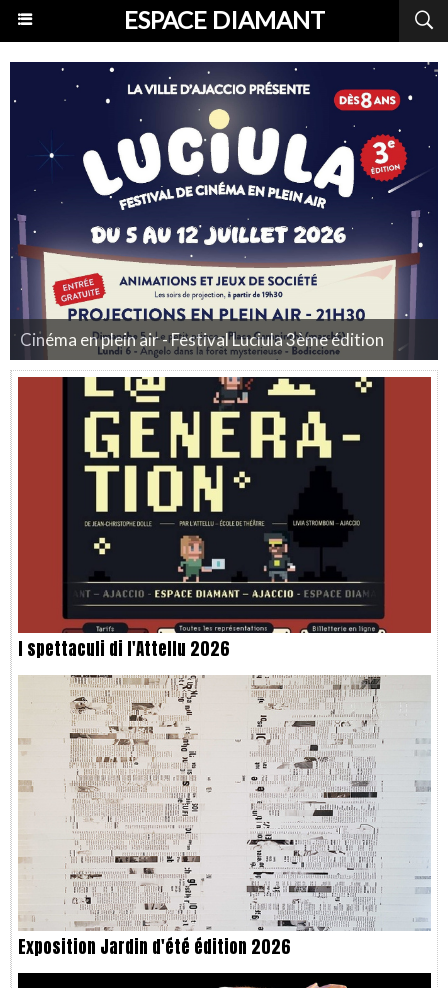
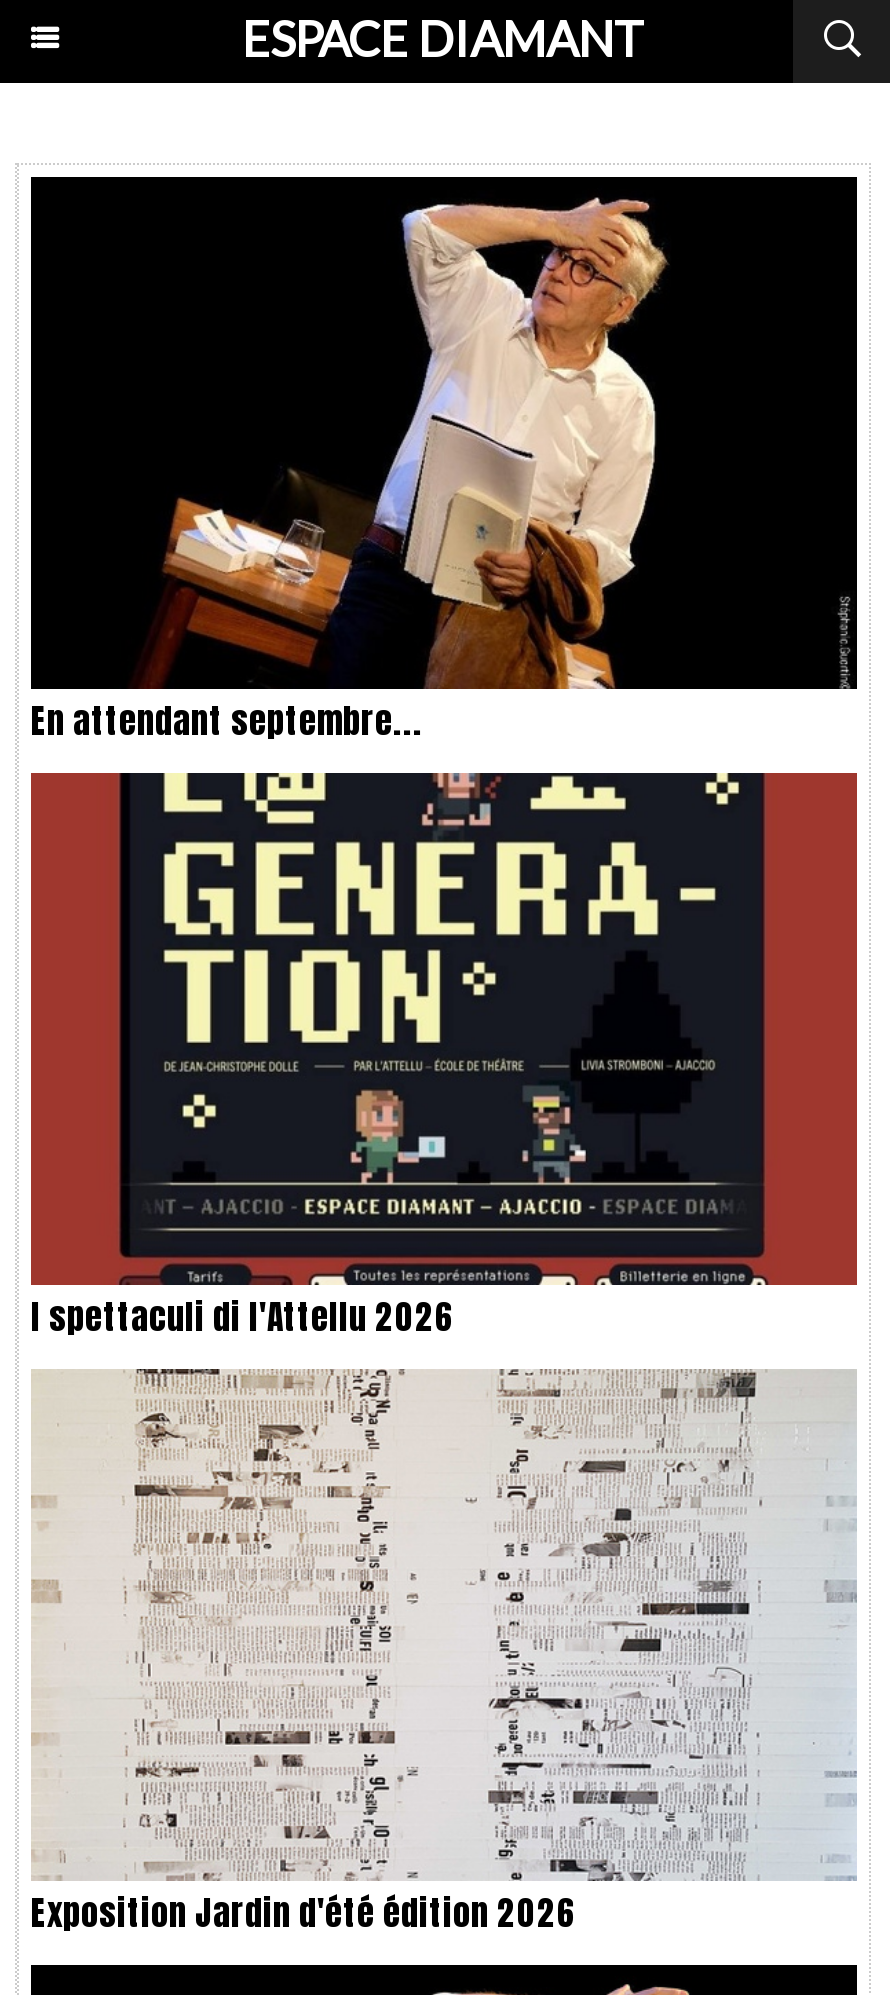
[9,61,439,361] [image] | Cinéma en plein air - Festival Luciula 3ème édition -> [15,143,871,747] [image] | En attendant septembre...

